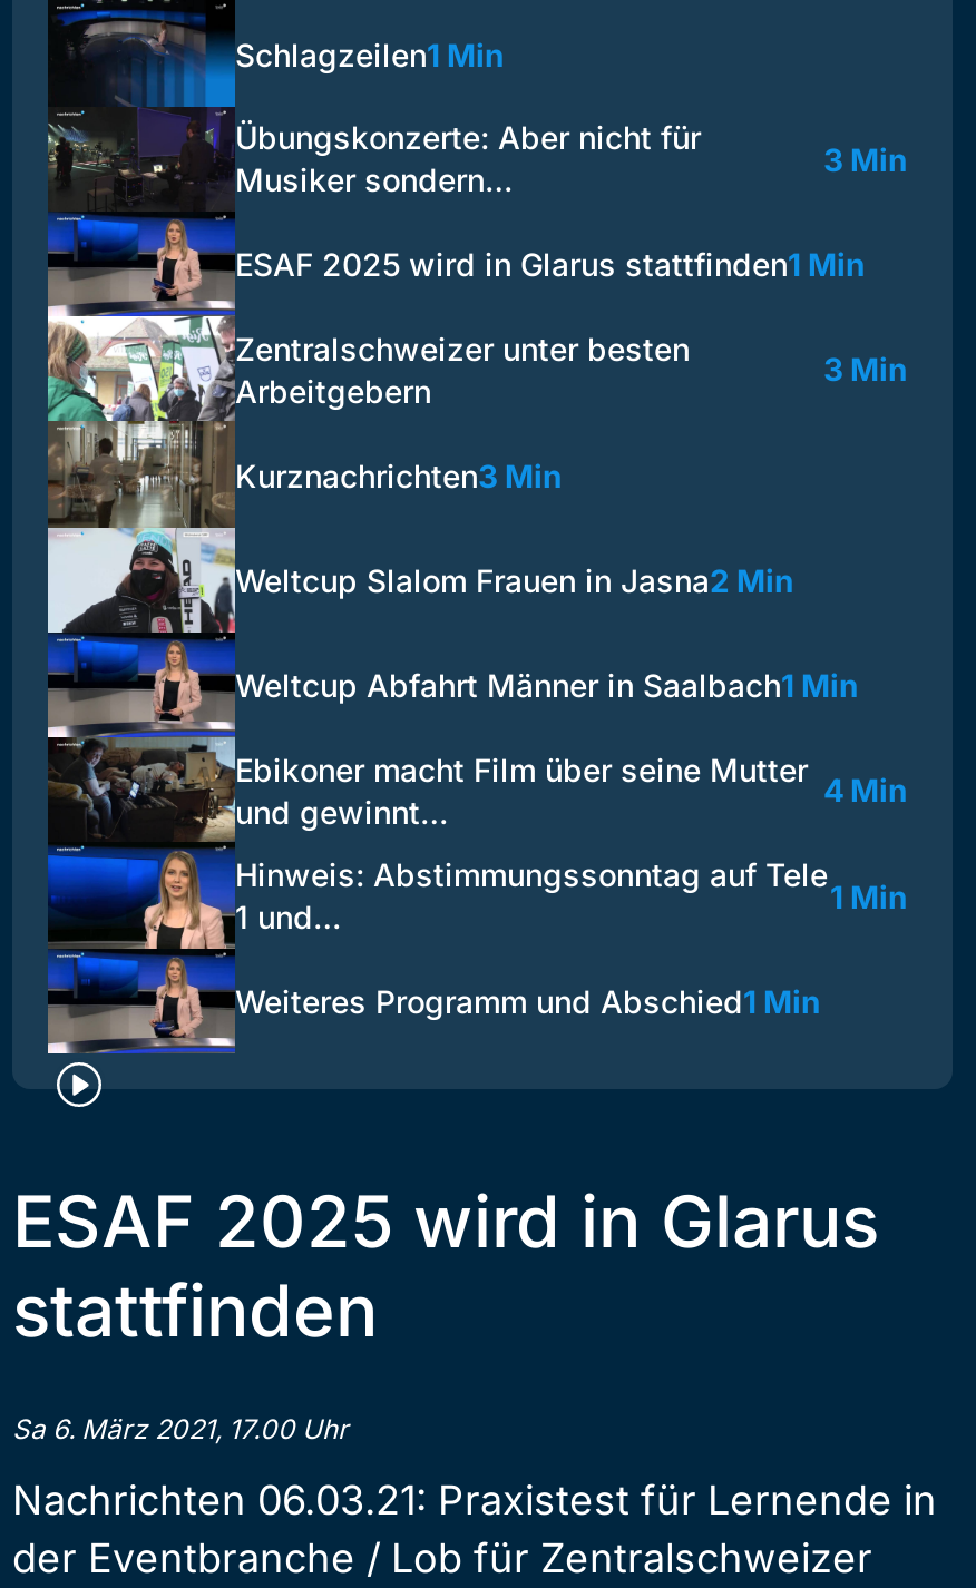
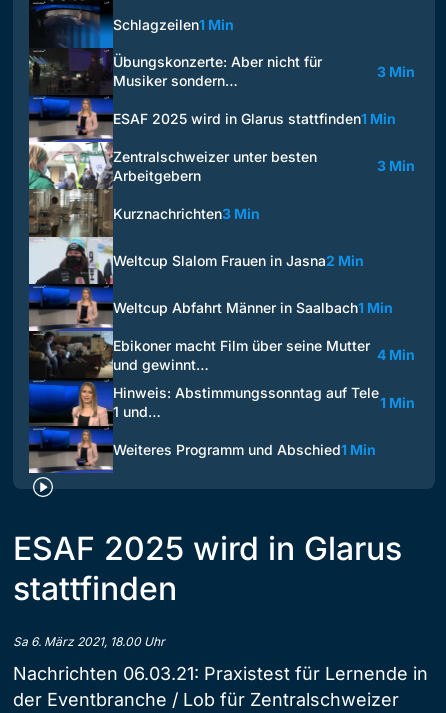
[12,1412,349,1445] Sa 6. März 2021, 17.00 Uhr -> [13,634,165,649] Sa 6. März 2021, 18.00 Uhr

